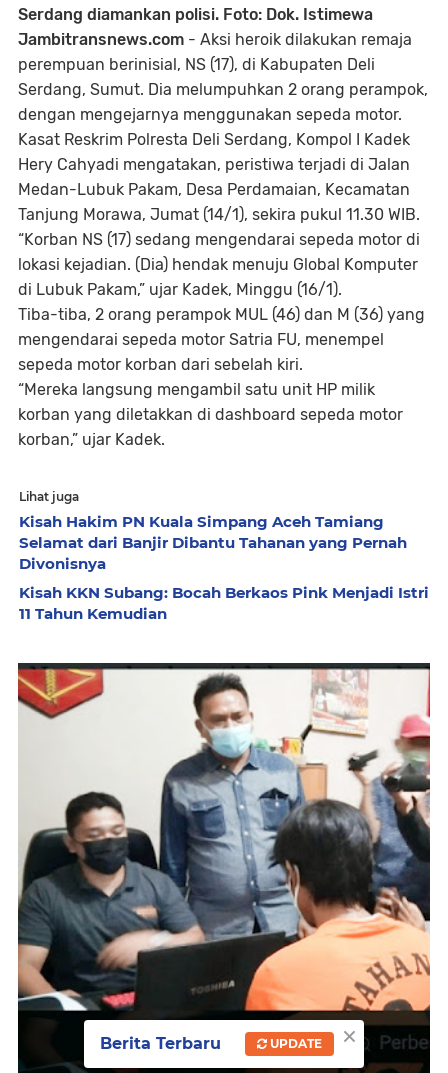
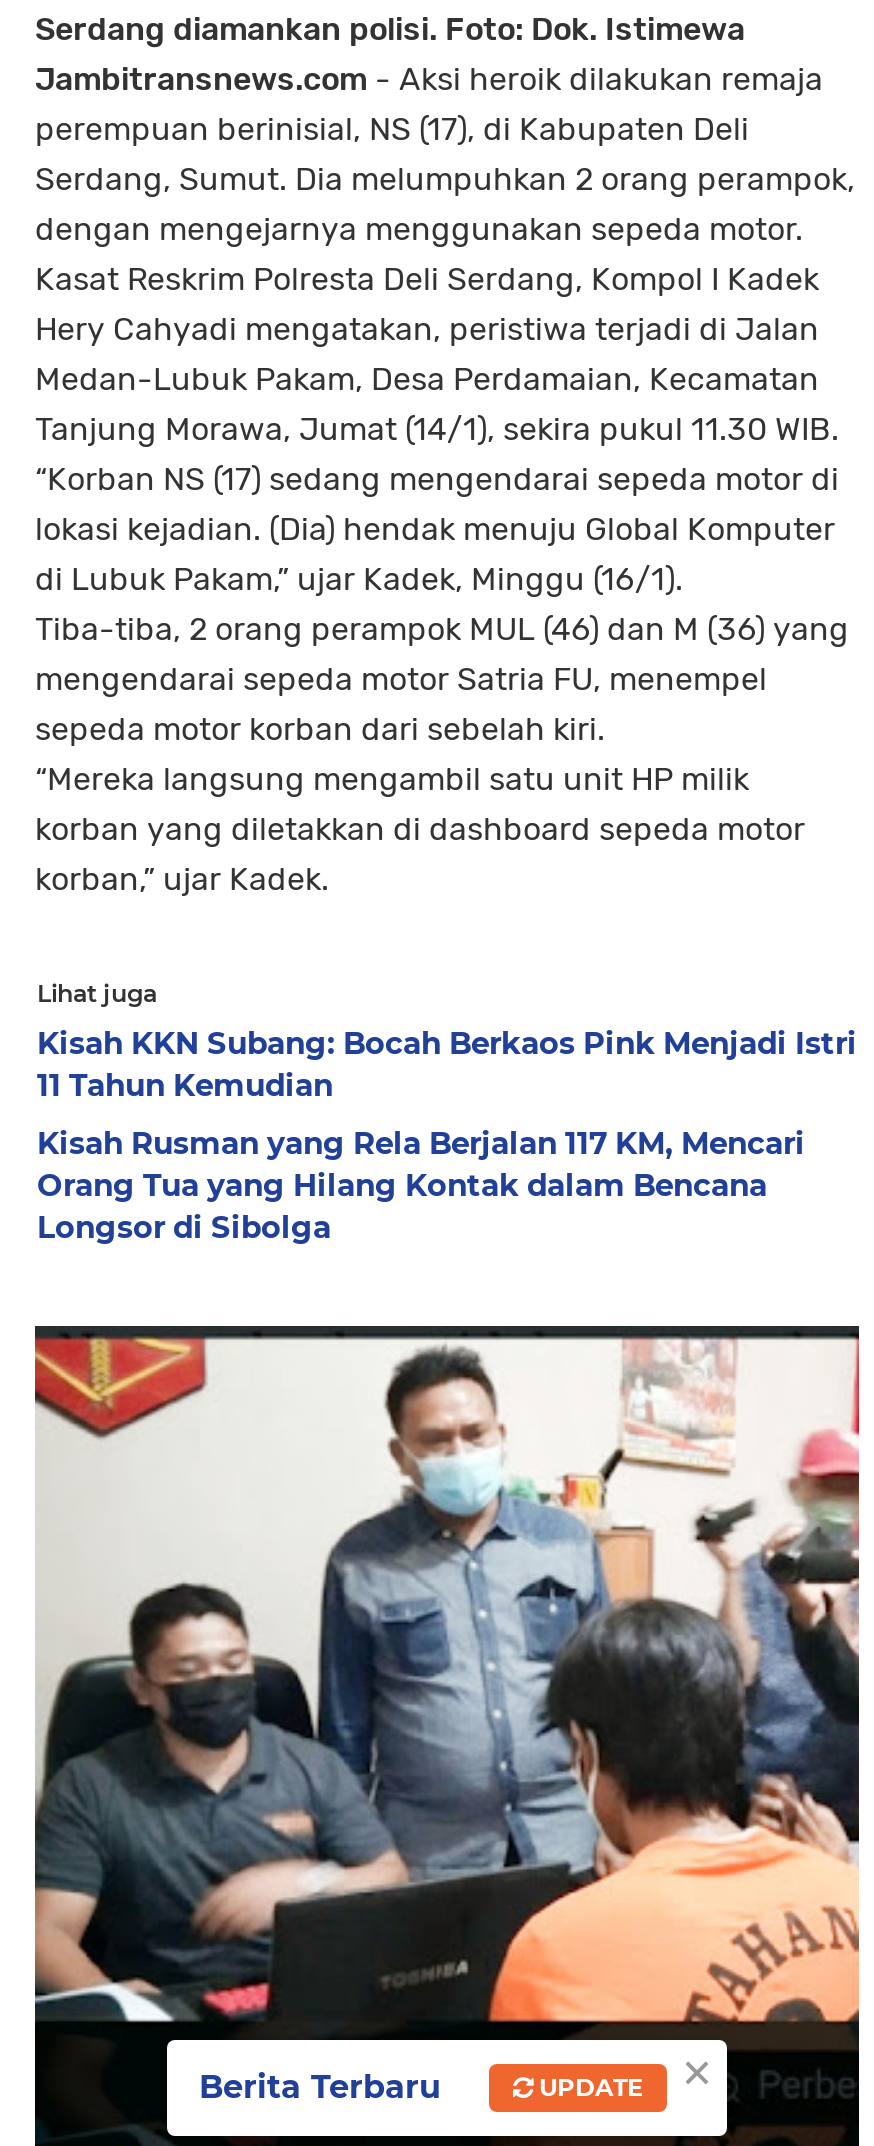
[19,512,407,573] Kisah Hakim PN Kuala Simpang Aceh Tamiang | Selamat dari Banjir Dibantu Tahanan yang Pernah | Divonisnya -> none
moved [19,583,429,623] -> [37,1023,857,1103]: Kisah KKN Subang: Bocah Berkaos Pink Menjadi Istri | 11 Tahun Kemudian
none -> [37,1123,805,1245] Kisah Rusman yang Rela Berjalan 117 KM, Mencari | Orang Tua yang Hilang Kontak dalam Bencana | Longsor di Sibolga

